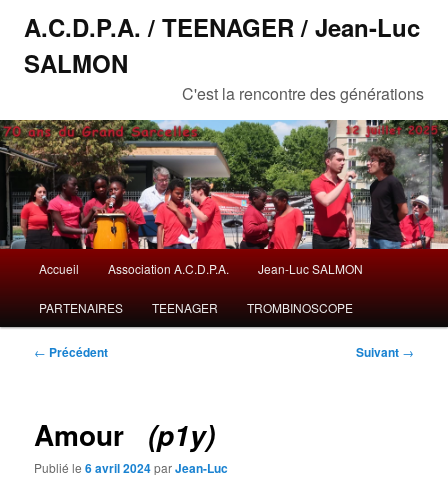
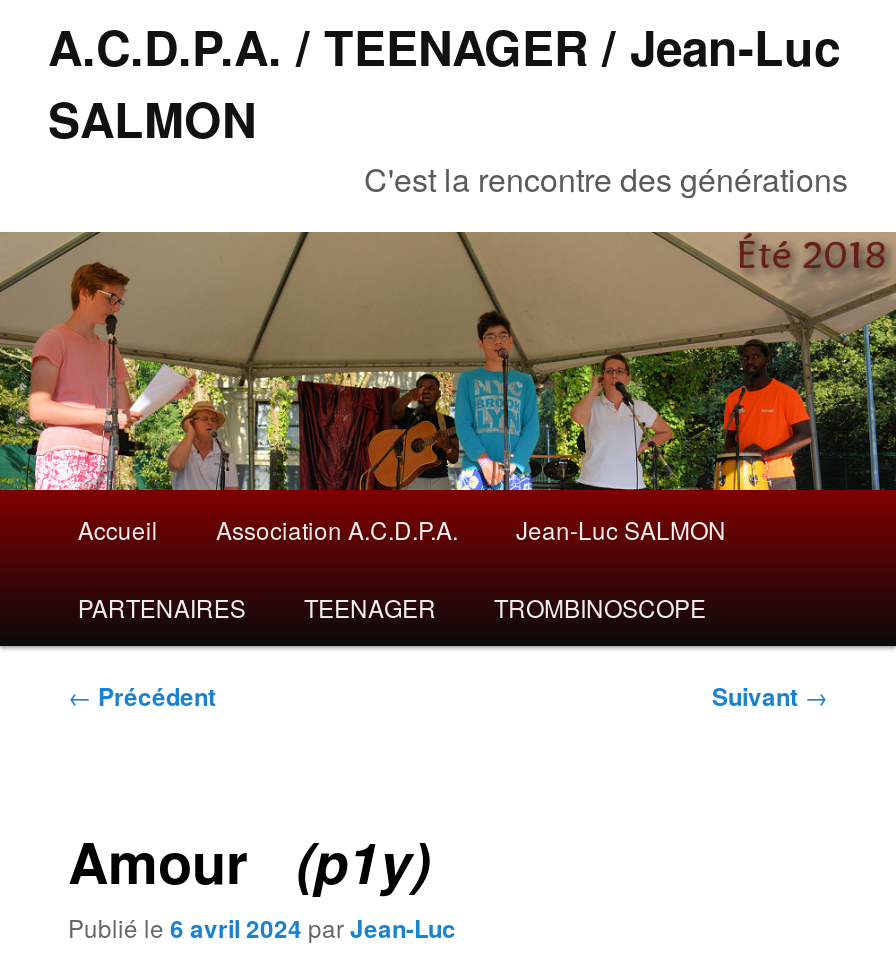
[3,119,445,250] [image] -> [6,230,890,492] [image]

